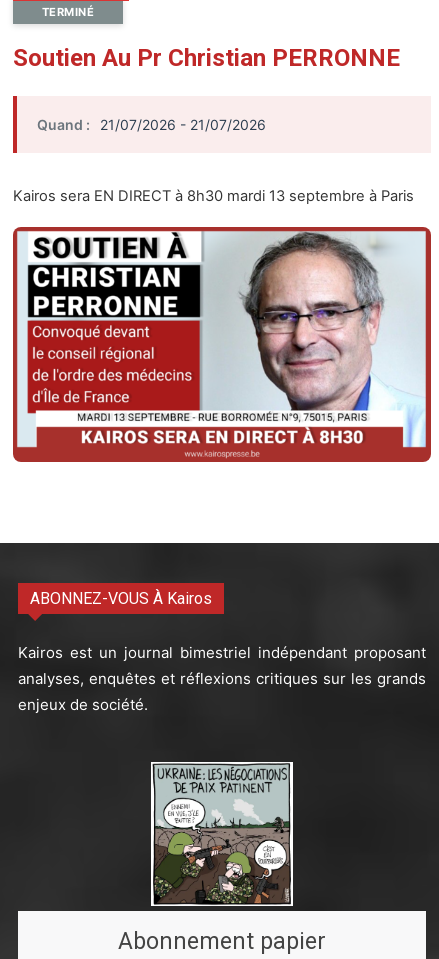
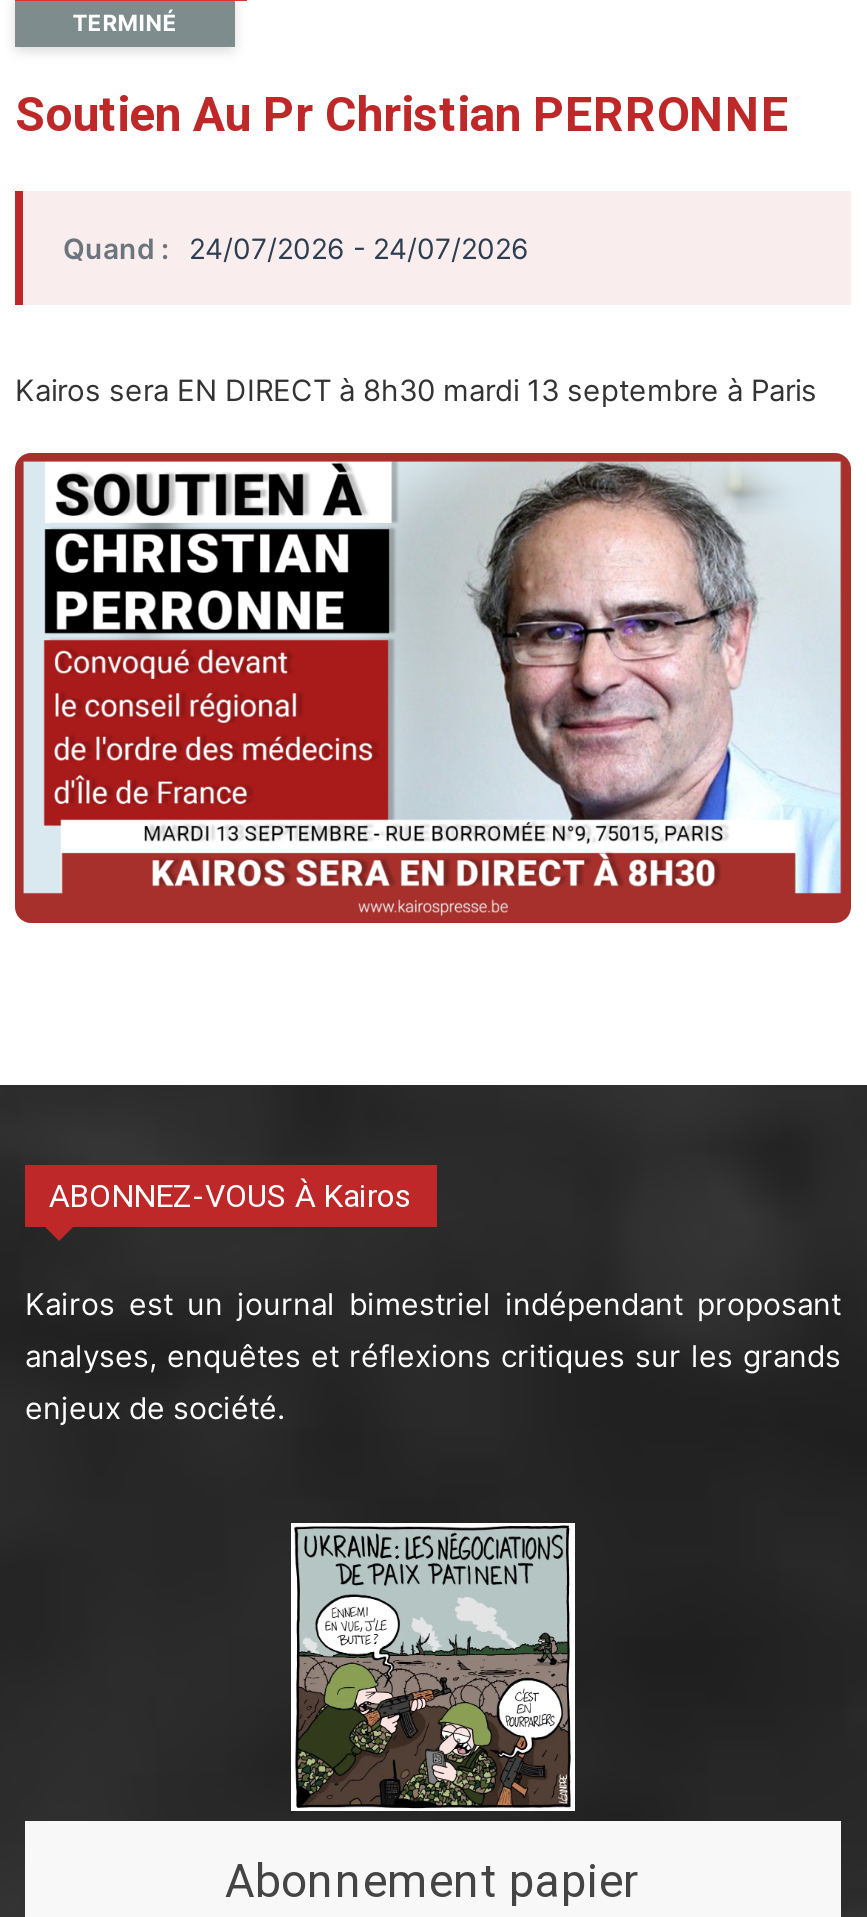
[37,116,266,133] Quand : 21/07/2026 - 21/07/2026 -> [63,231,529,265] Quand : 24/07/2026 - 24/07/2026

